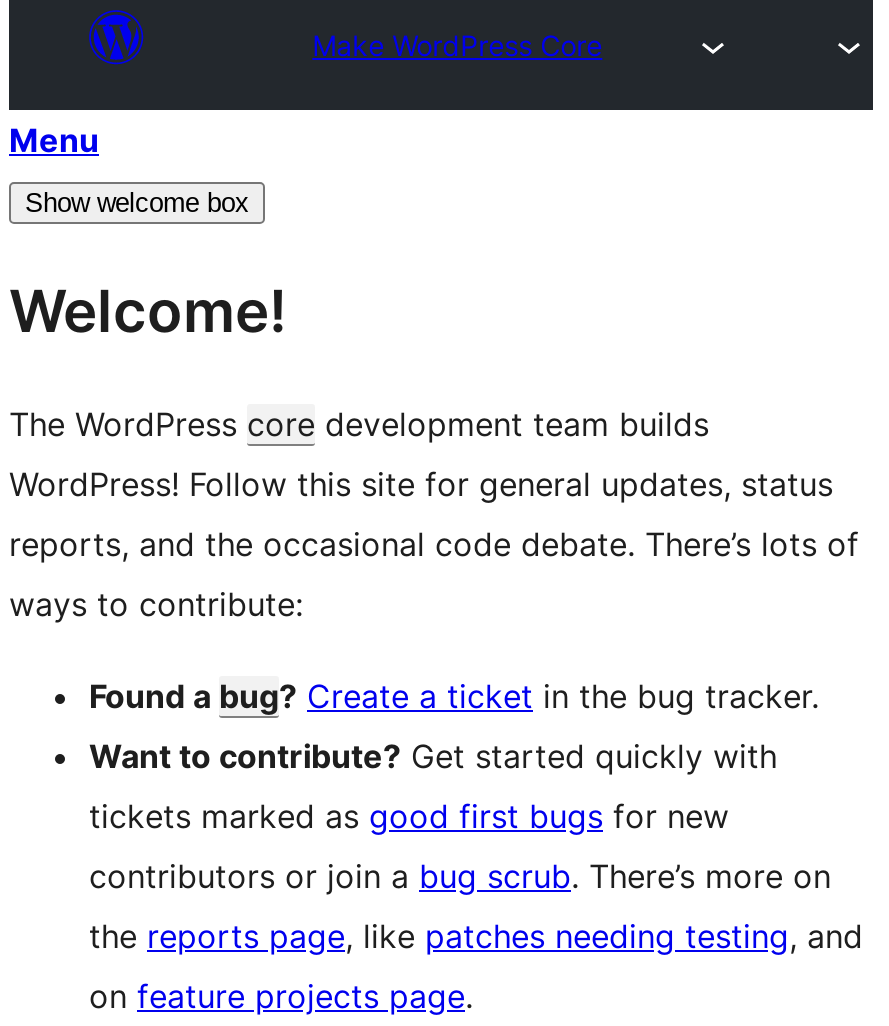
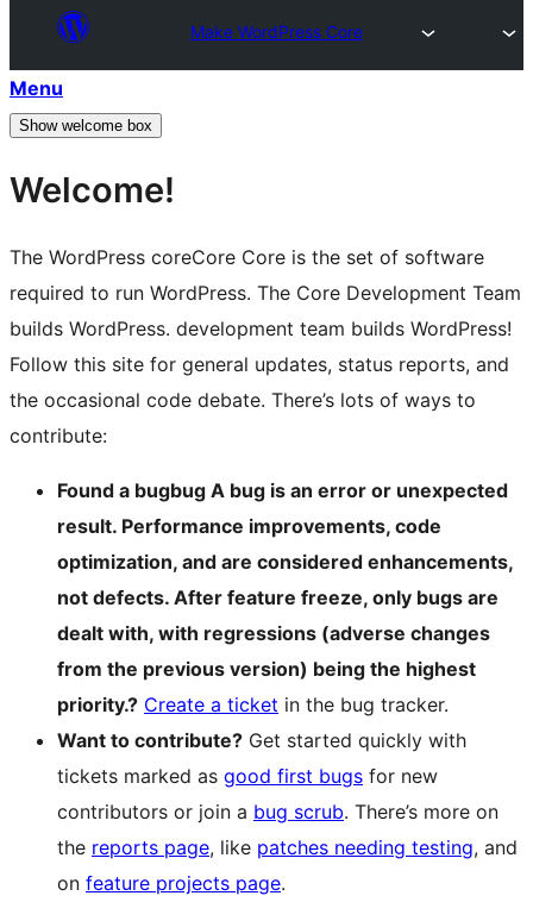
[9,404,859,716] The WordPress core development team builds | WordPress! Follow this site for general updates, status | reports, and the occasional code debate. There’s lots of | ways to contribute: | Found a bug? Create a ticket in the bug tracker. -> [10,245,521,716] The WordPress coreCore Core is the set of software | required to run WordPress. The Core Development Team | builds WordPress. development team builds WordPress! | Follow this site for general updates, status reports, and | the occasional code debate. There’s lots of ways to | contribute: | Found a bugbug A bug is an error or unexpected | result. Performance improvements, code | optimization, and are considered enhancements, | not defects. After feature freeze, only bugs are | dealt with, with regressions (adverse changes | from the previous version) being the highest | priority.? Create a ticket in the bug tracker.

